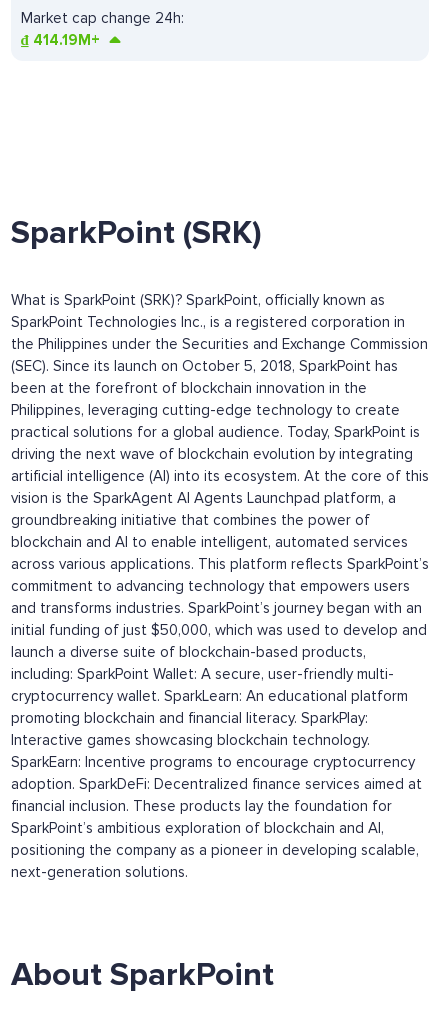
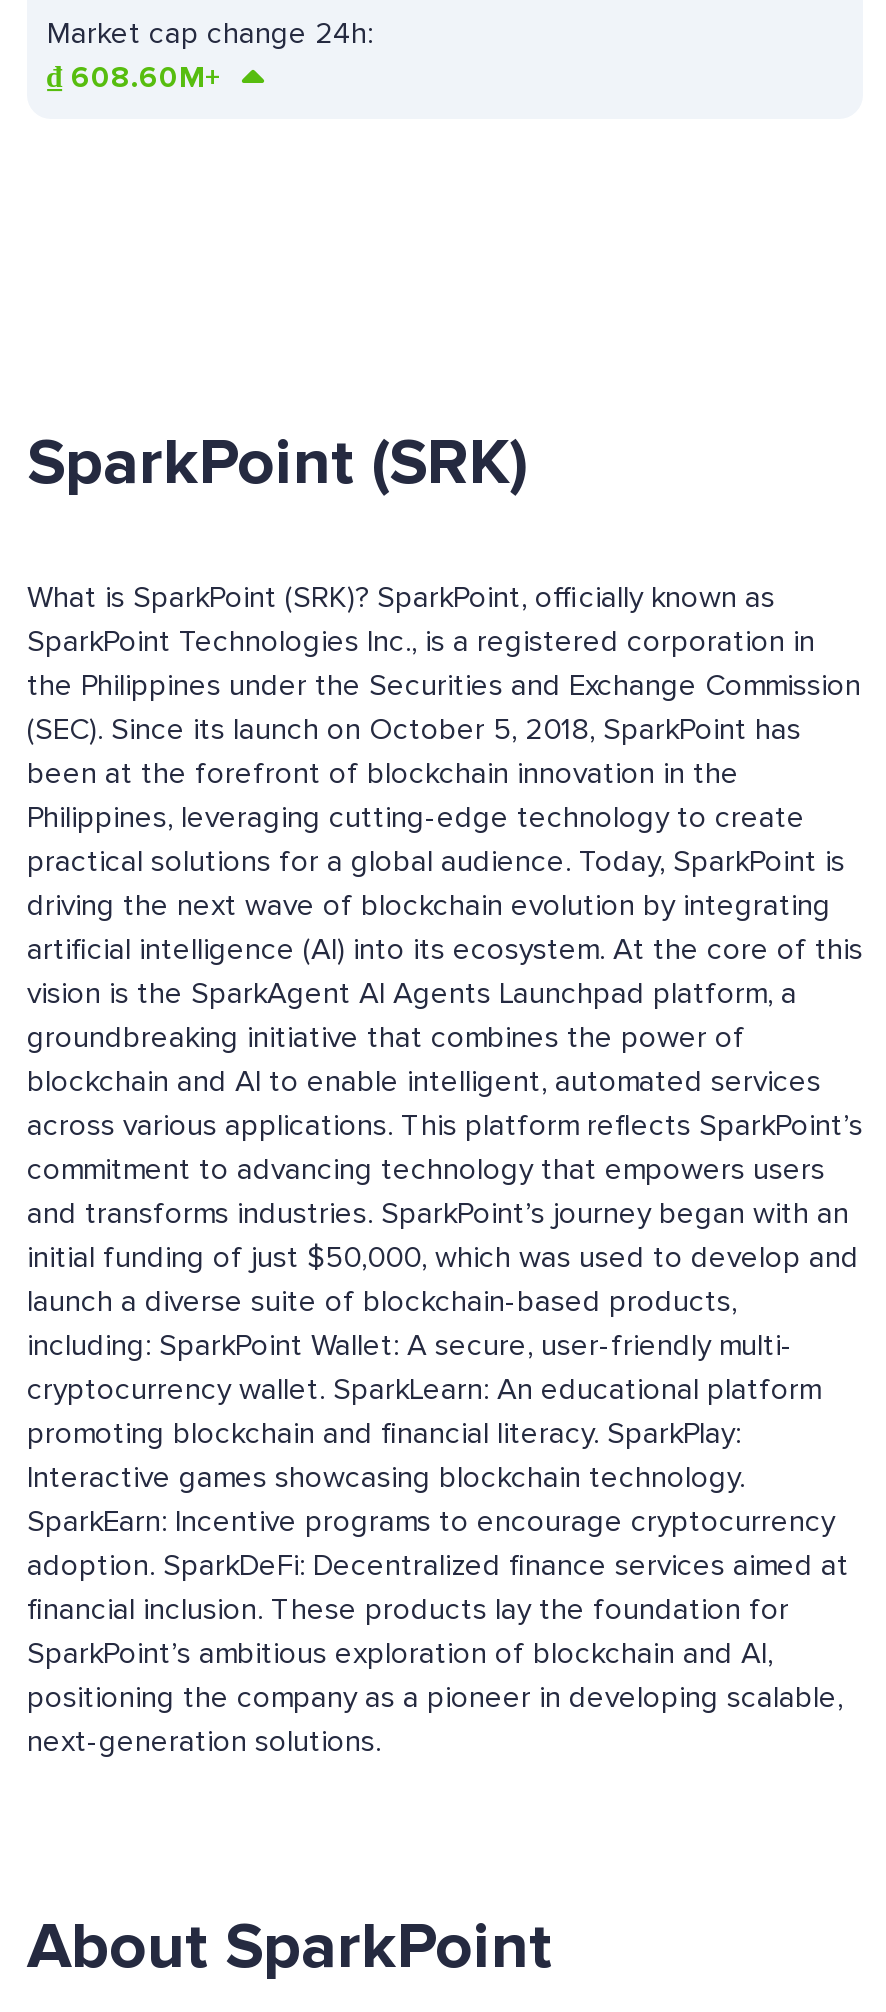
[21,31,100,49] ₫ 414.19M+ -> [47,59,223,95] ₫ 608.60M+

